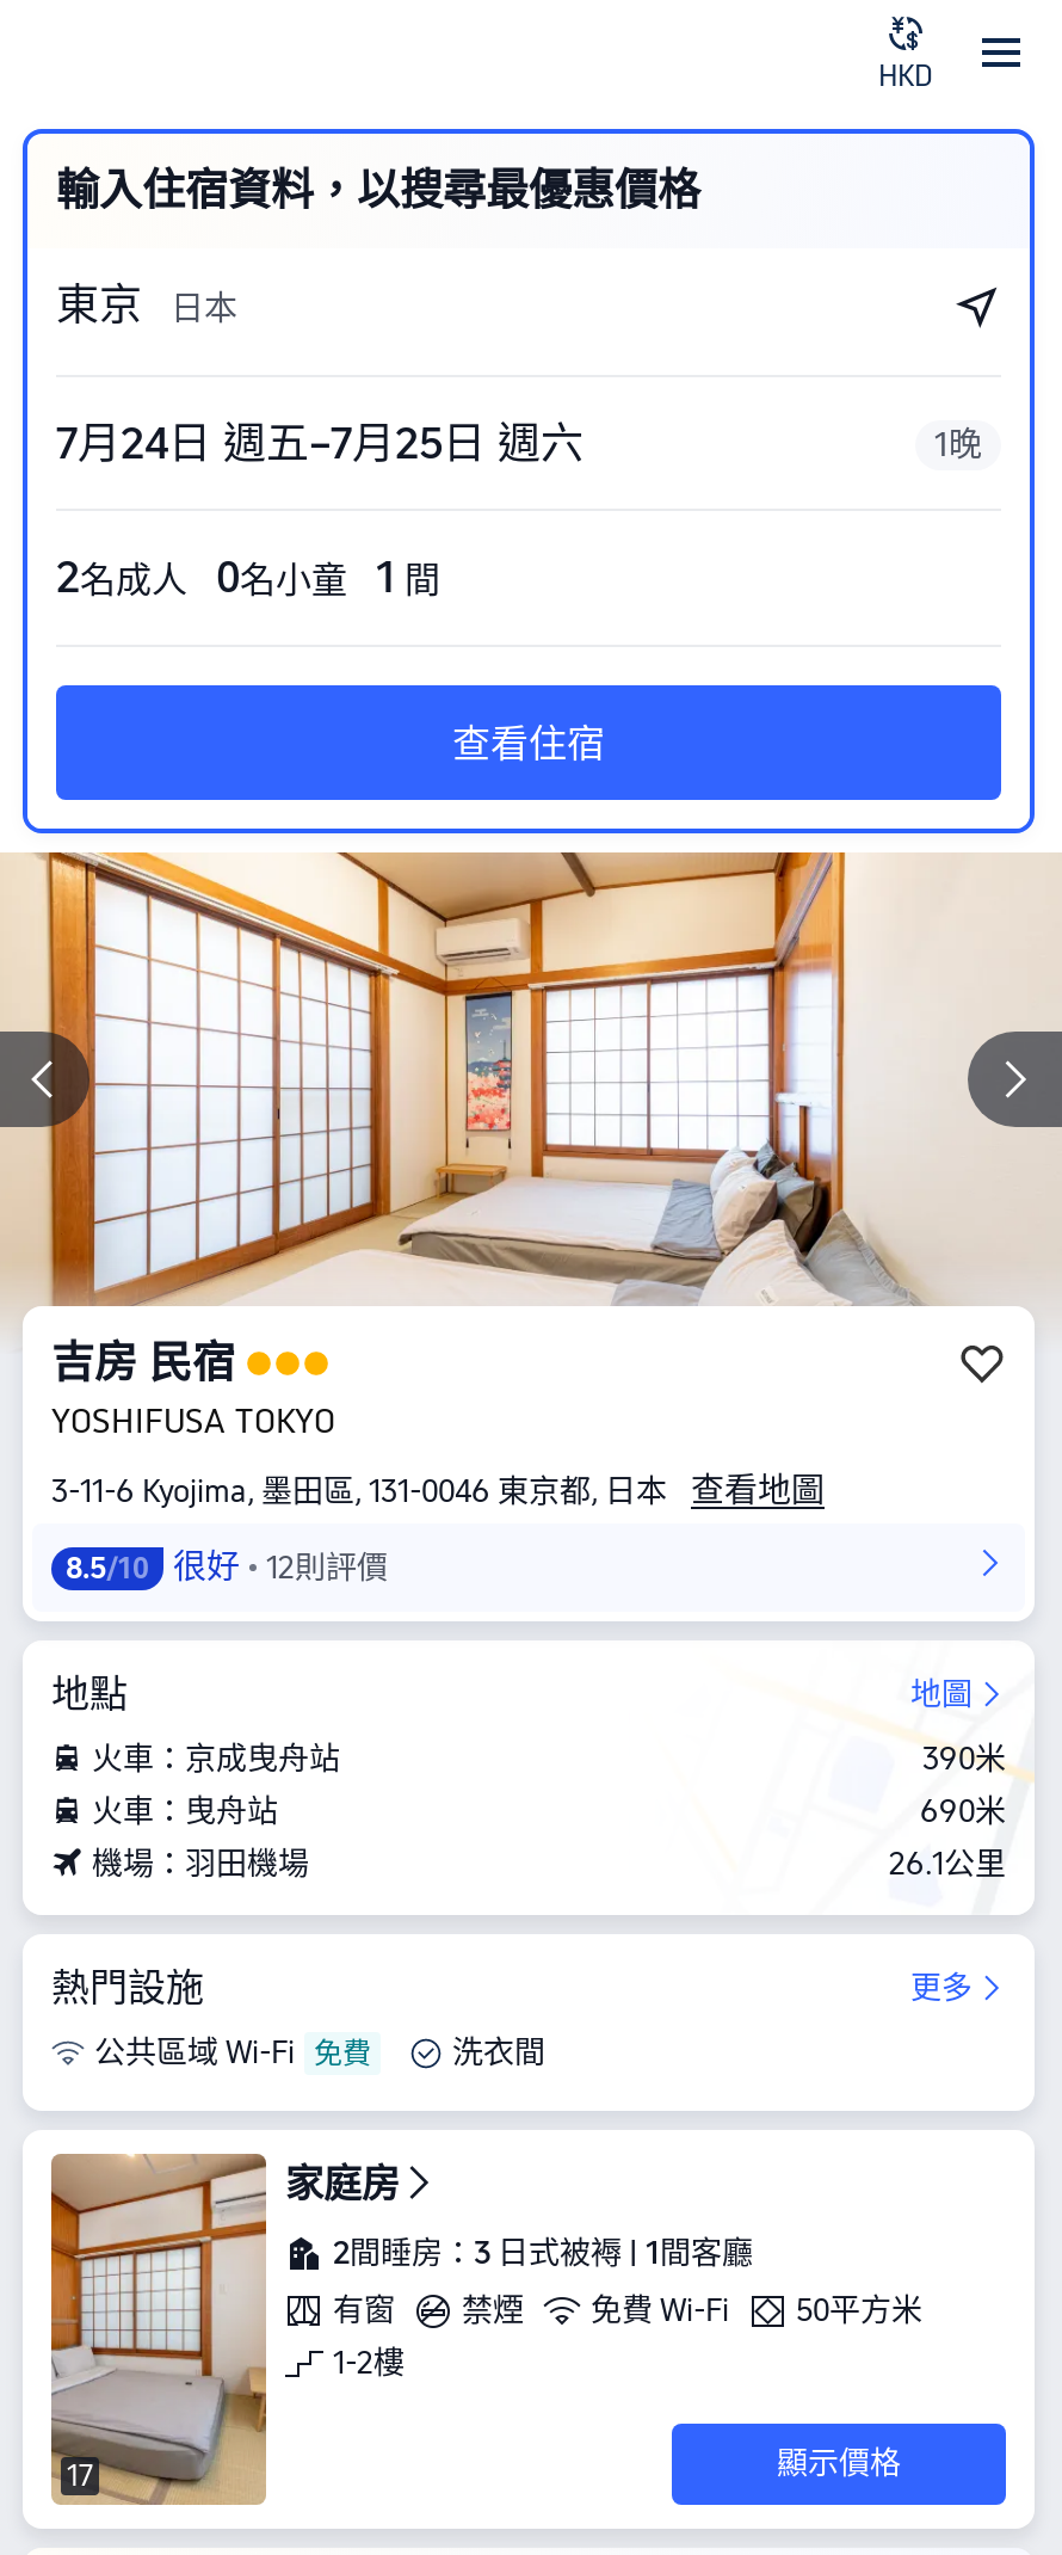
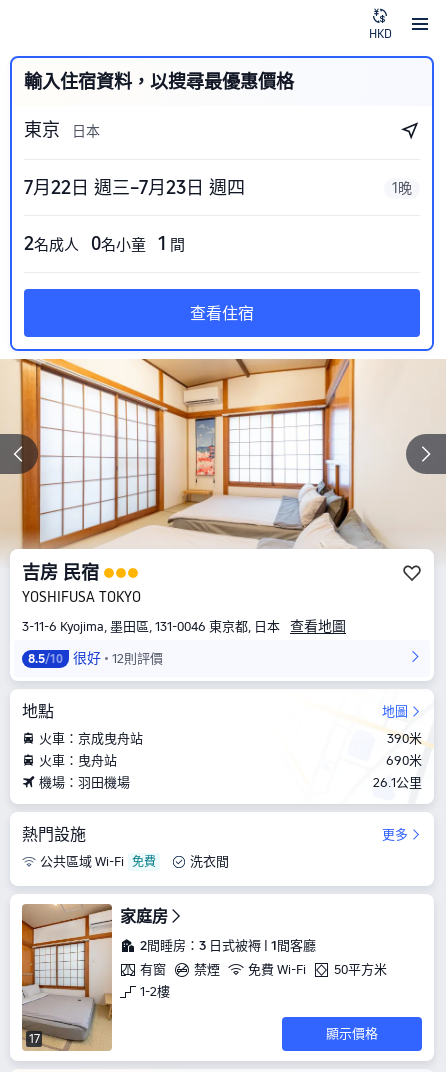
[56,418,584,468] 7月24日 週五–7月25日 週六 -> [24,177,245,198] 7月22日 週三–7月23日 週四

